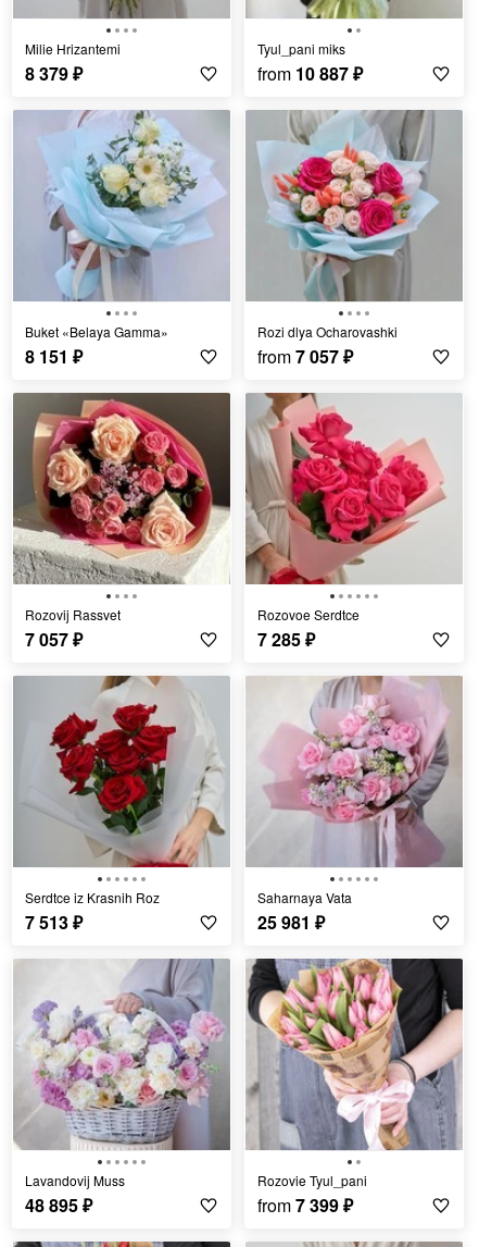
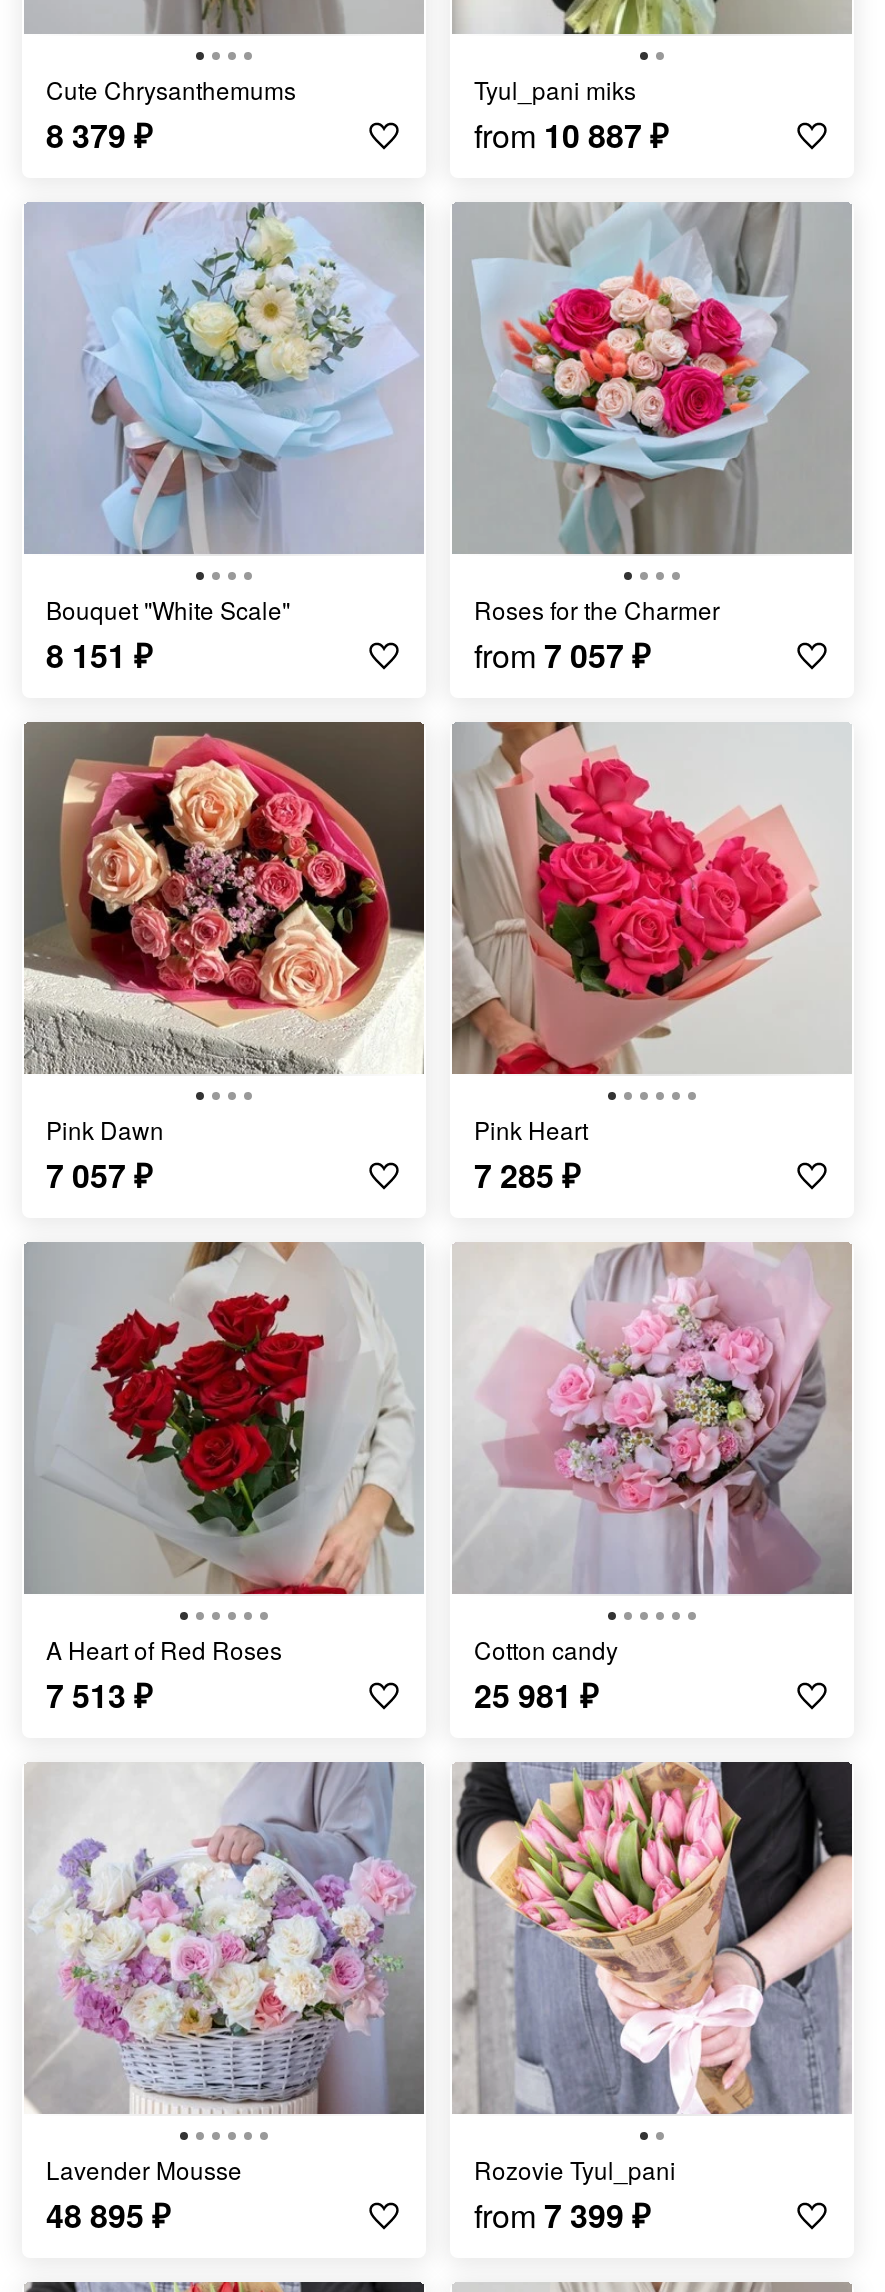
[36,39,121,58] Milie Hrizantemi -> [64,72,296,106] Cute Chrysanthemums
[34,322,168,341] Buket «Belaya Gamma» -> [62,592,290,626] Bouquet "White Scale"
[267,322,398,341] Rozi dlya Ocharovashki -> [492,592,720,626] Roses for the Charmer
[35,605,121,623] Rozovij Rassvet -> [62,1112,164,1146] Pink Dawn
[267,605,360,623] Rozovoe Serdtce -> [490,1112,588,1146] Pink Heart
[34,888,160,906] Serdtce iz Krasnih Roz -> [62,1632,282,1666] A Heart of Red Roses
[266,888,352,906] Saharnaya Vata -> [492,1632,618,1666] cotton candy
[33,1171,125,1189] Lavandovij Muss -> [60,2152,242,2186] Lavender Mousse

